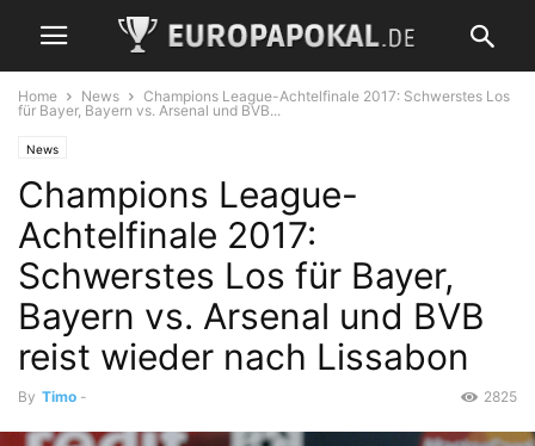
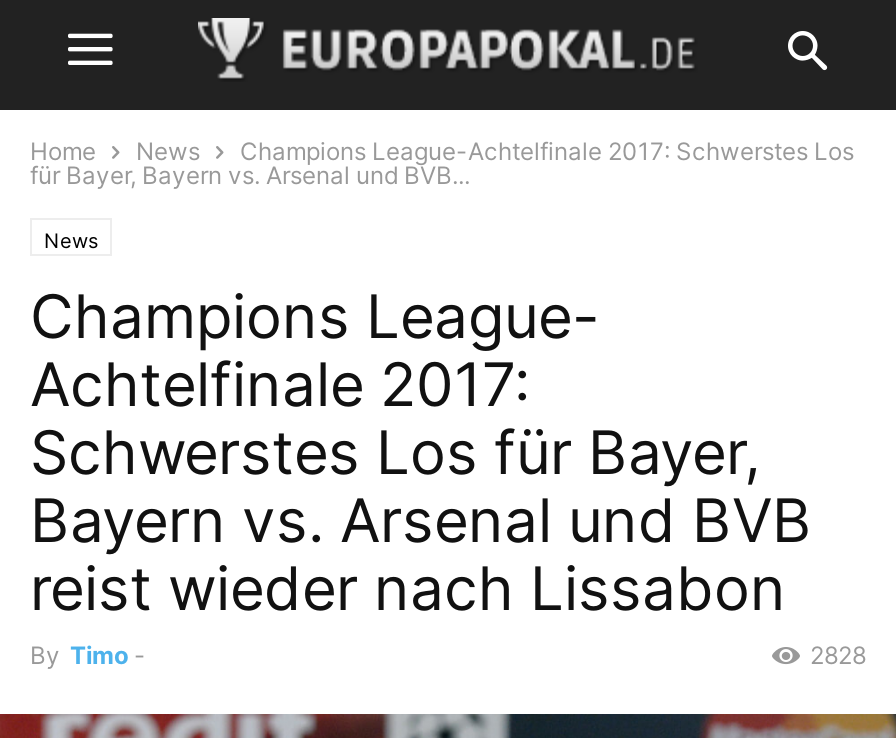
[484,388,517,405] 2825 -> [810,640,866,670] 2828

